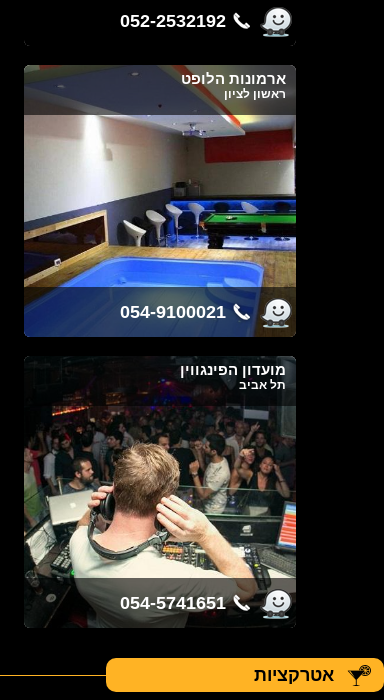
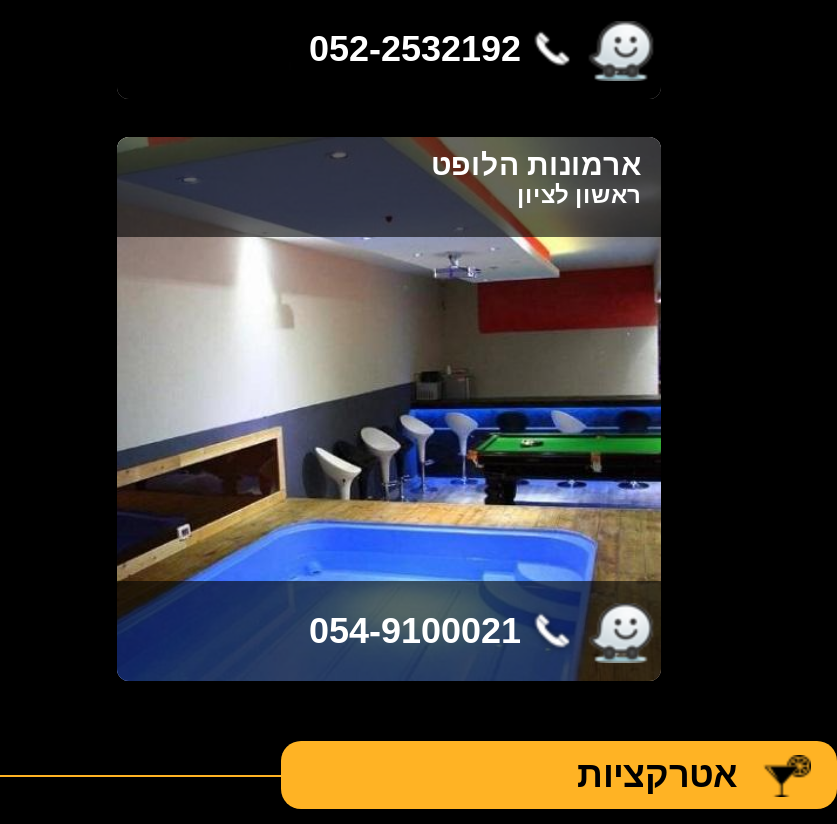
[24,367,297,627] [image] | 054-5741651 -> none
[180,361,286,392] מועדון הפינגווין | תל אביב -> none

